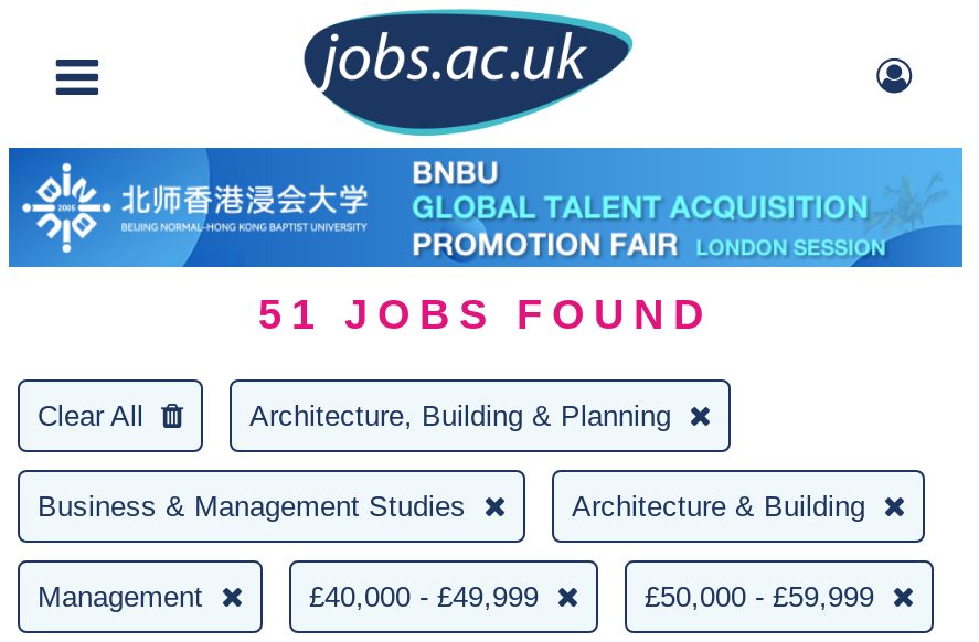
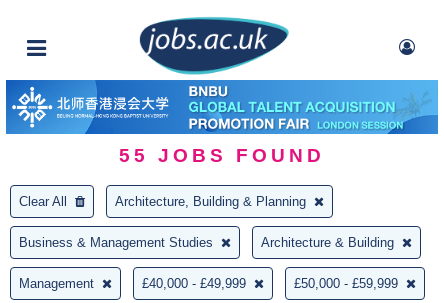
[258,290,713,337] 51 JOBS FOUND -> [119,145,325,166] 55 JOBS FOUND

